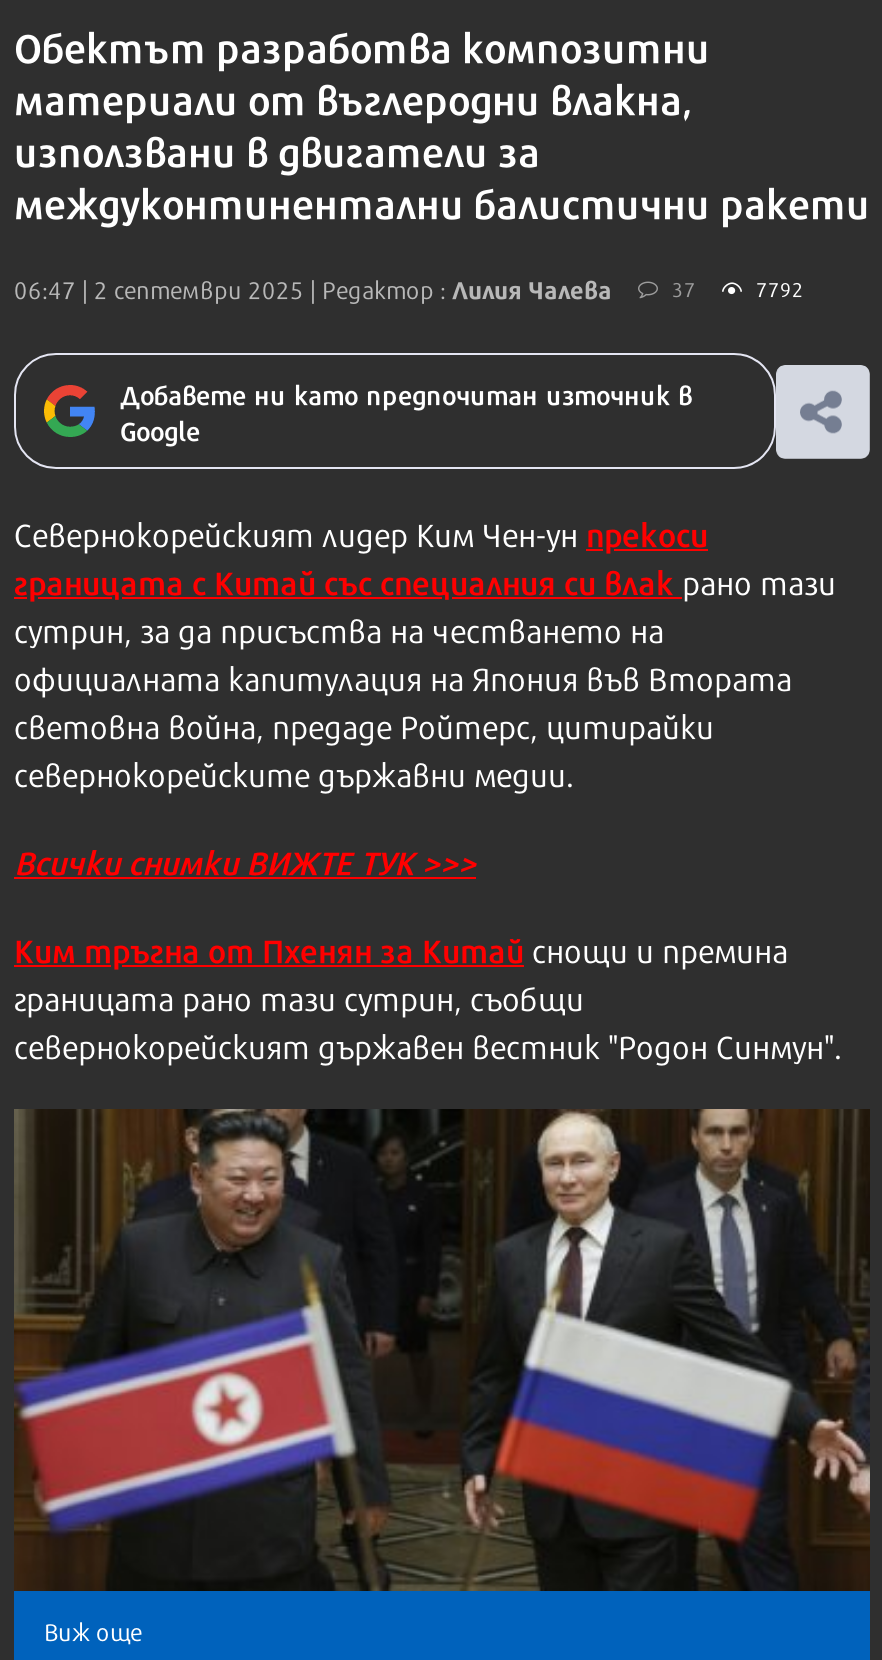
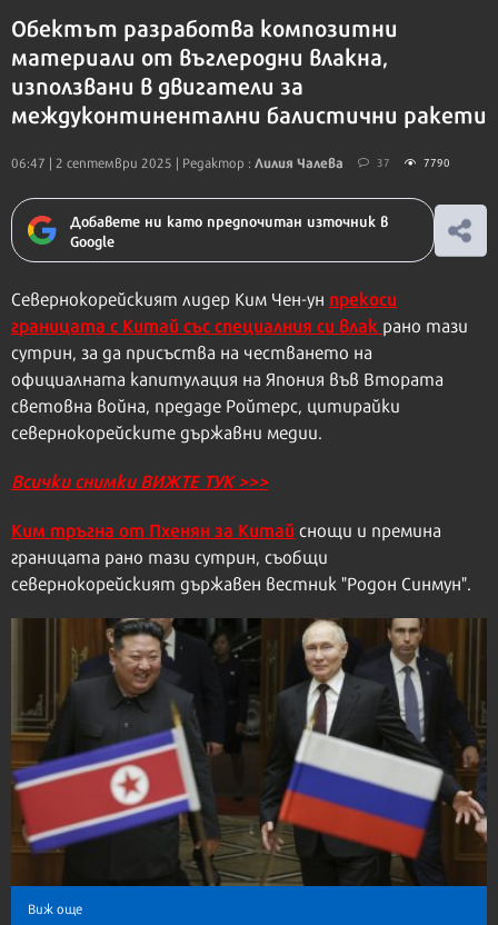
[756,273,804,303] 7792 -> [424,153,450,170] 7790

